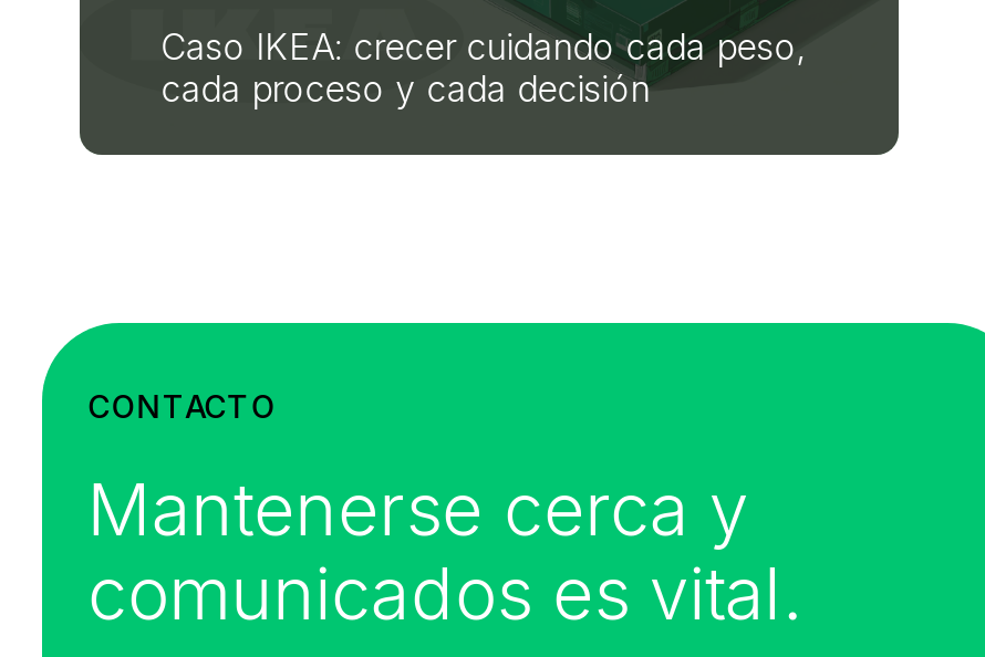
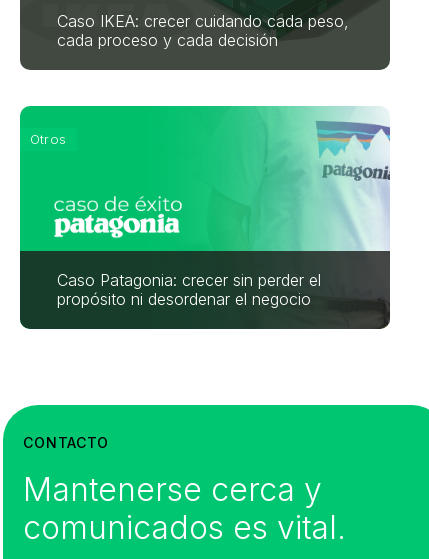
none -> [19,105,391,327] [image] | Otros
none -> [57,270,321,309] Caso Patagonia: crecer sin perder el | propósito ni desordenar el negocio

